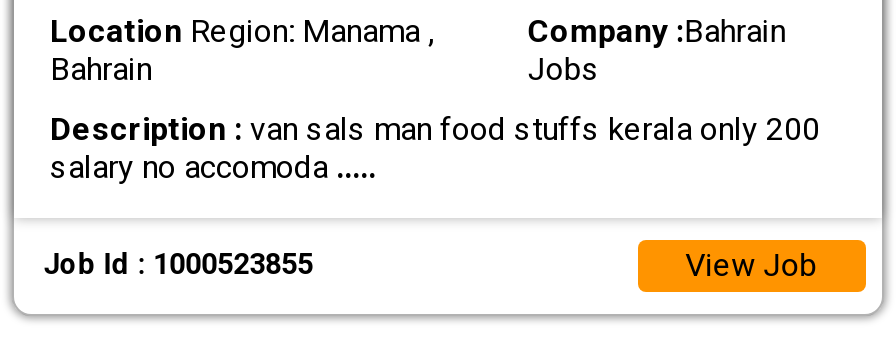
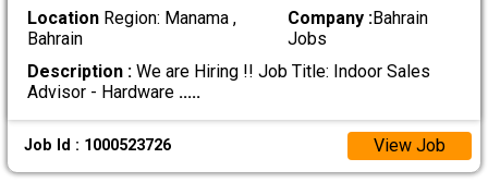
[50,110,820,186] Description : van sals man food stuffs kerala only 200 | salary no accomoda..... -> [27,61,430,102] Description : We are Hiring !! Job Title: Indoor Sales | Advisor - Hardware.....
[44,249,314,283] Job Id : 1000523855 -> [24,137,171,155] Job Id : 1000523726

